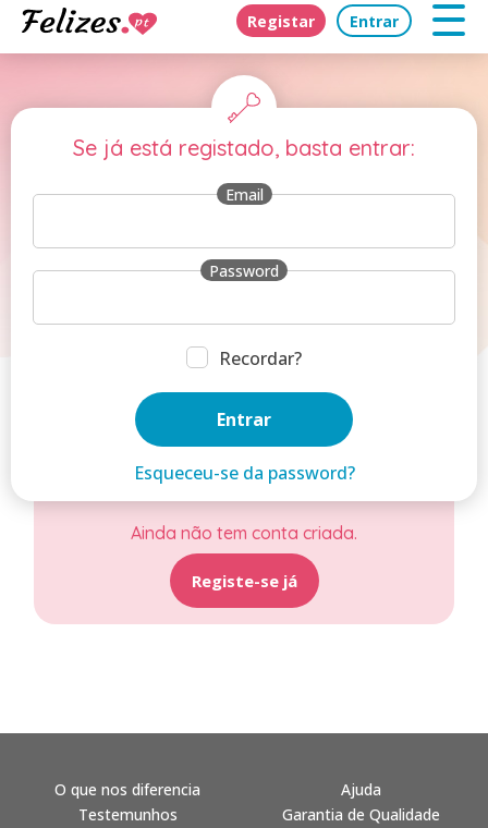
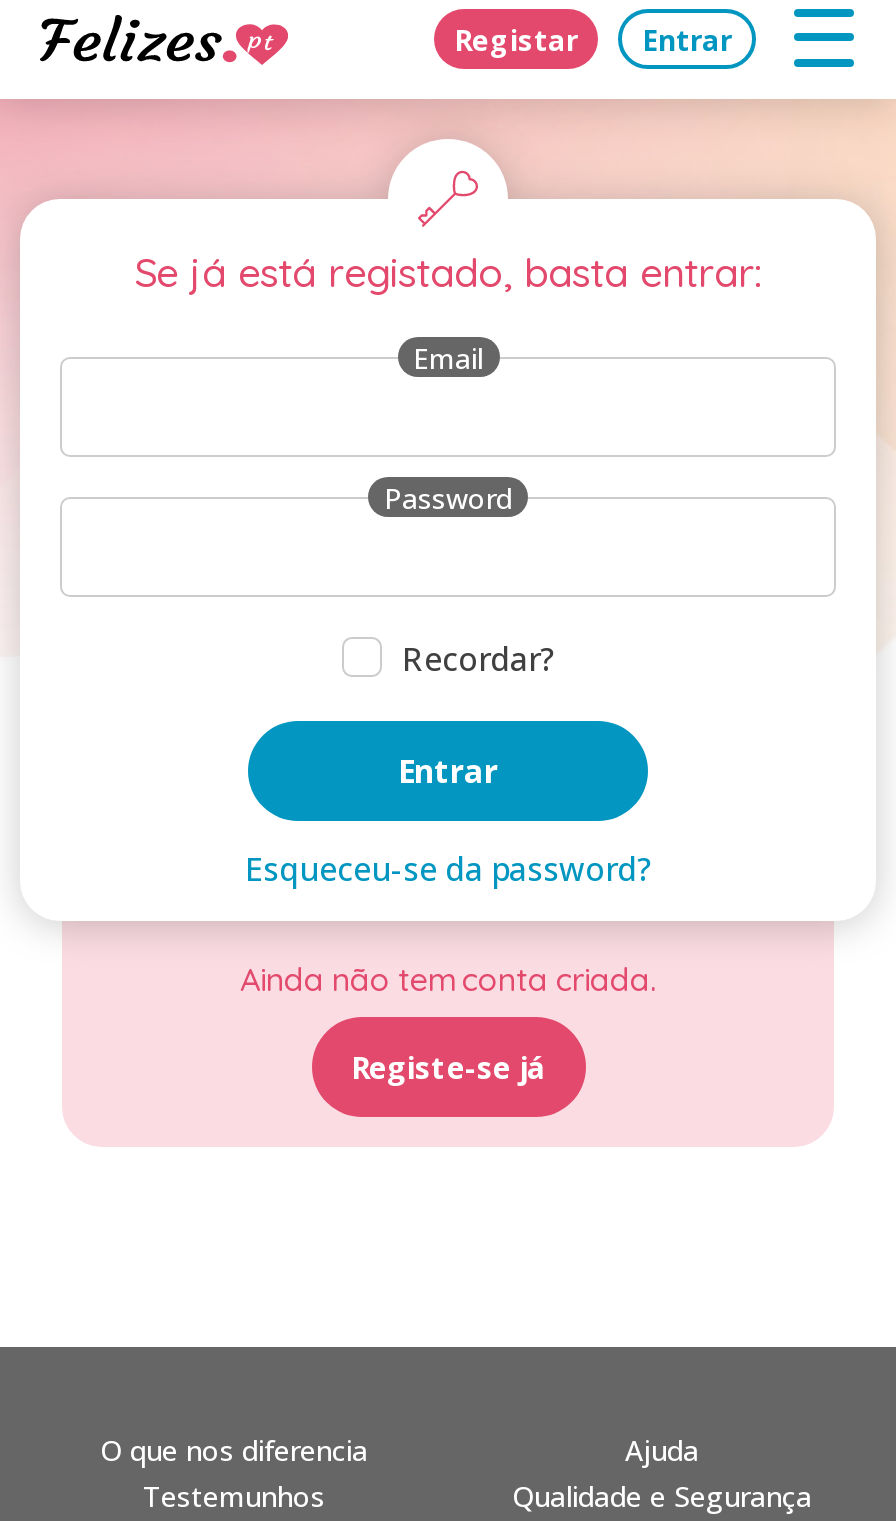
[282,804,440,825] Garantia de Qualidade -> [512,1477,812,1515] Qualidade e Segurança

